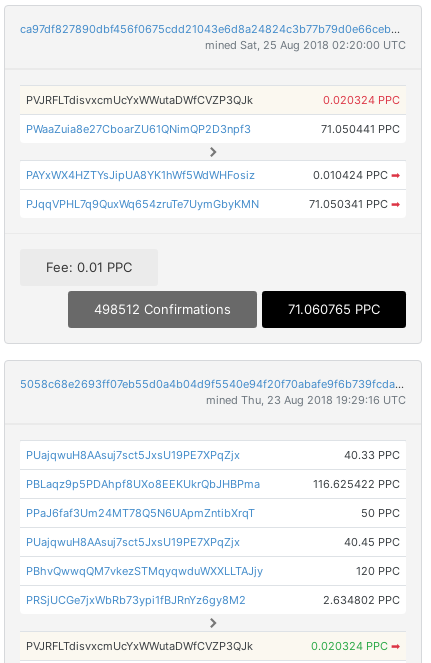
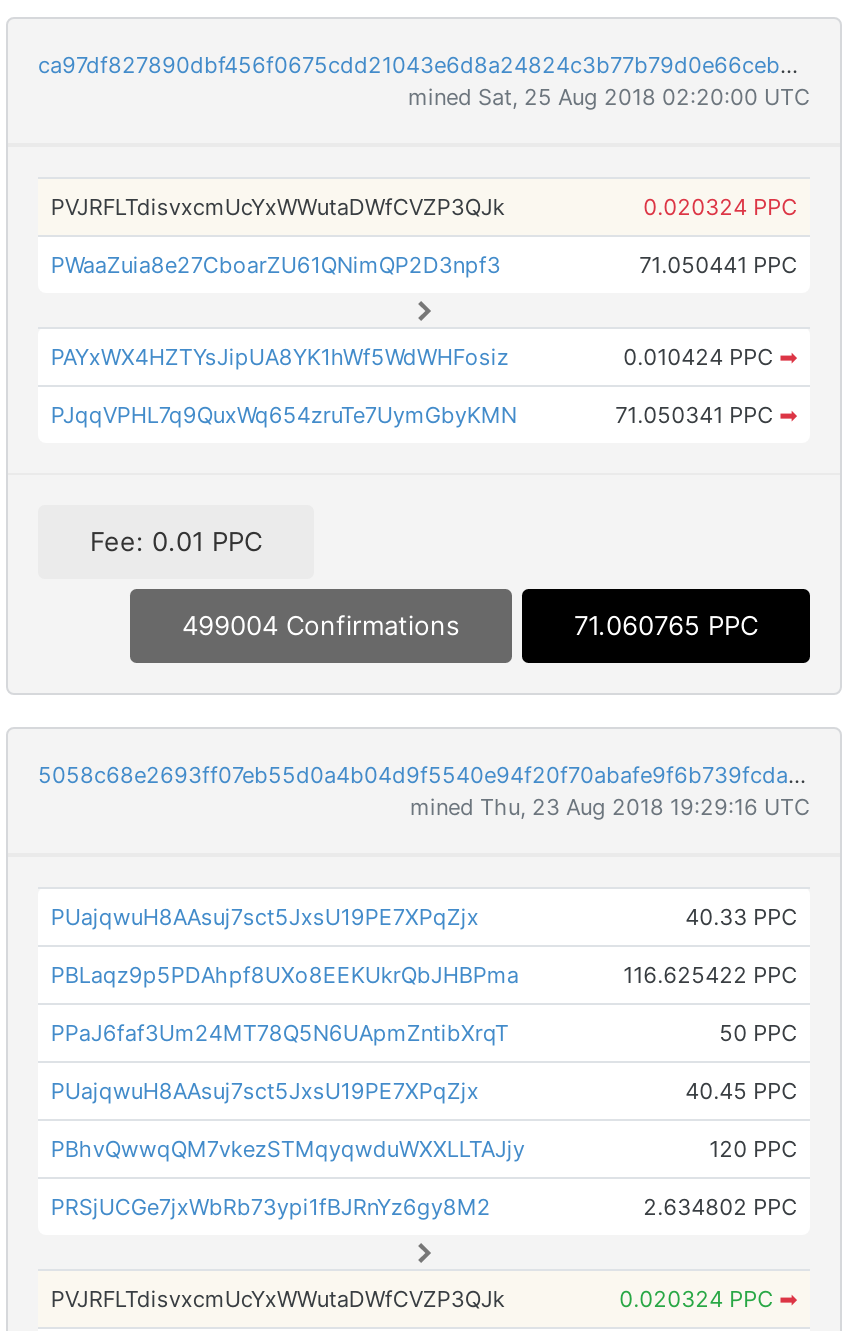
[94,301,231,317] 498512 Confirmations -> [182,610,460,642] 499004 Confirmations

